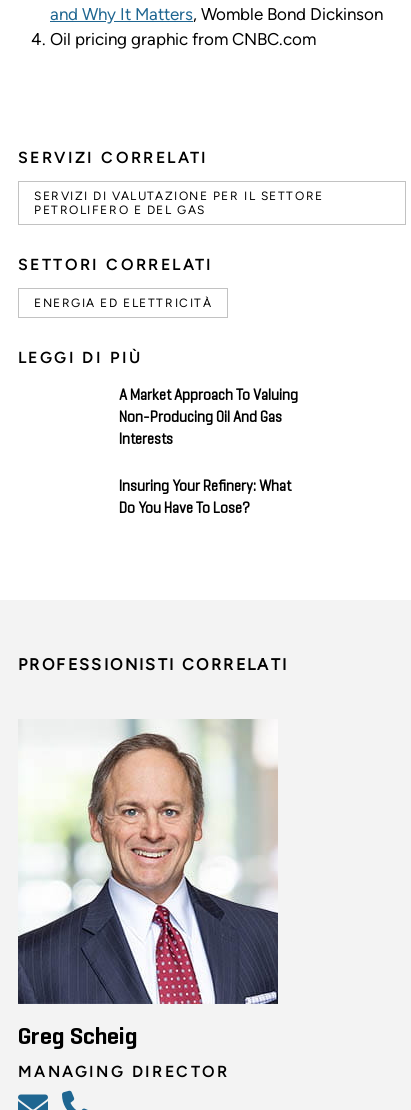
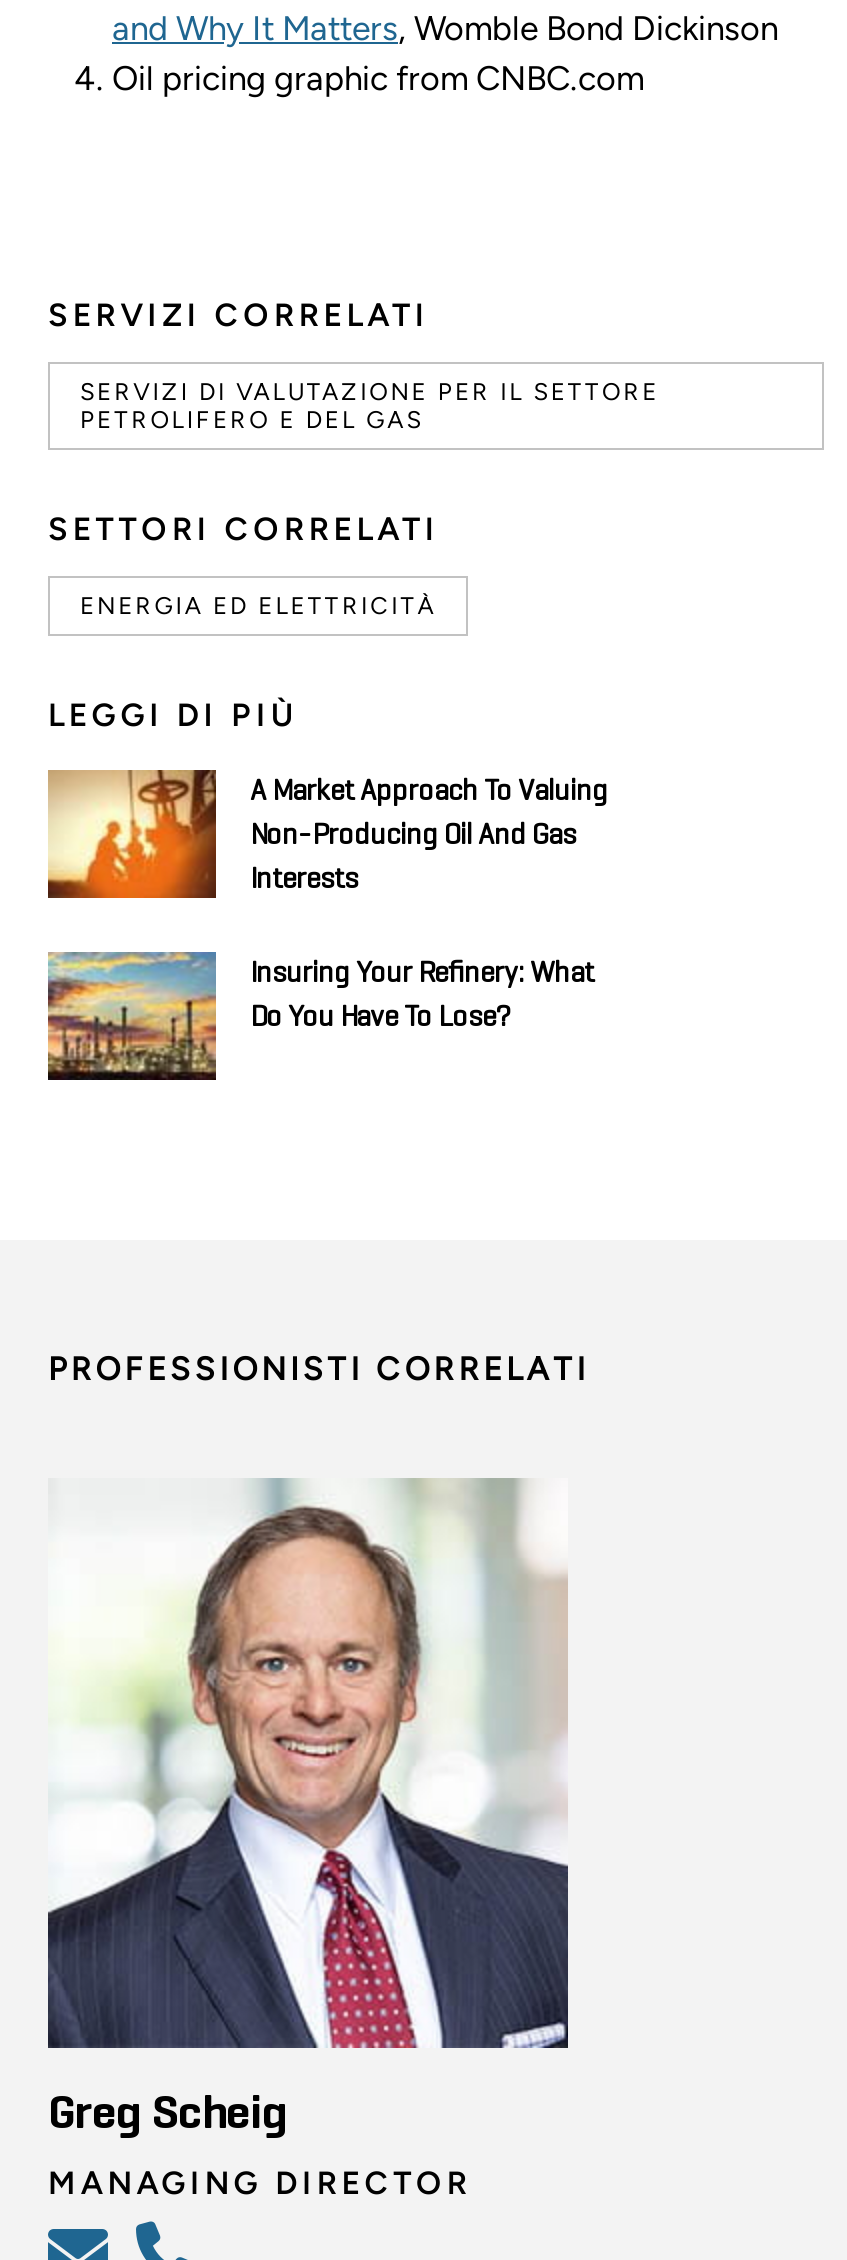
none -> [46,768,218,900] [image]
none -> [46,950,218,1082] [image]

